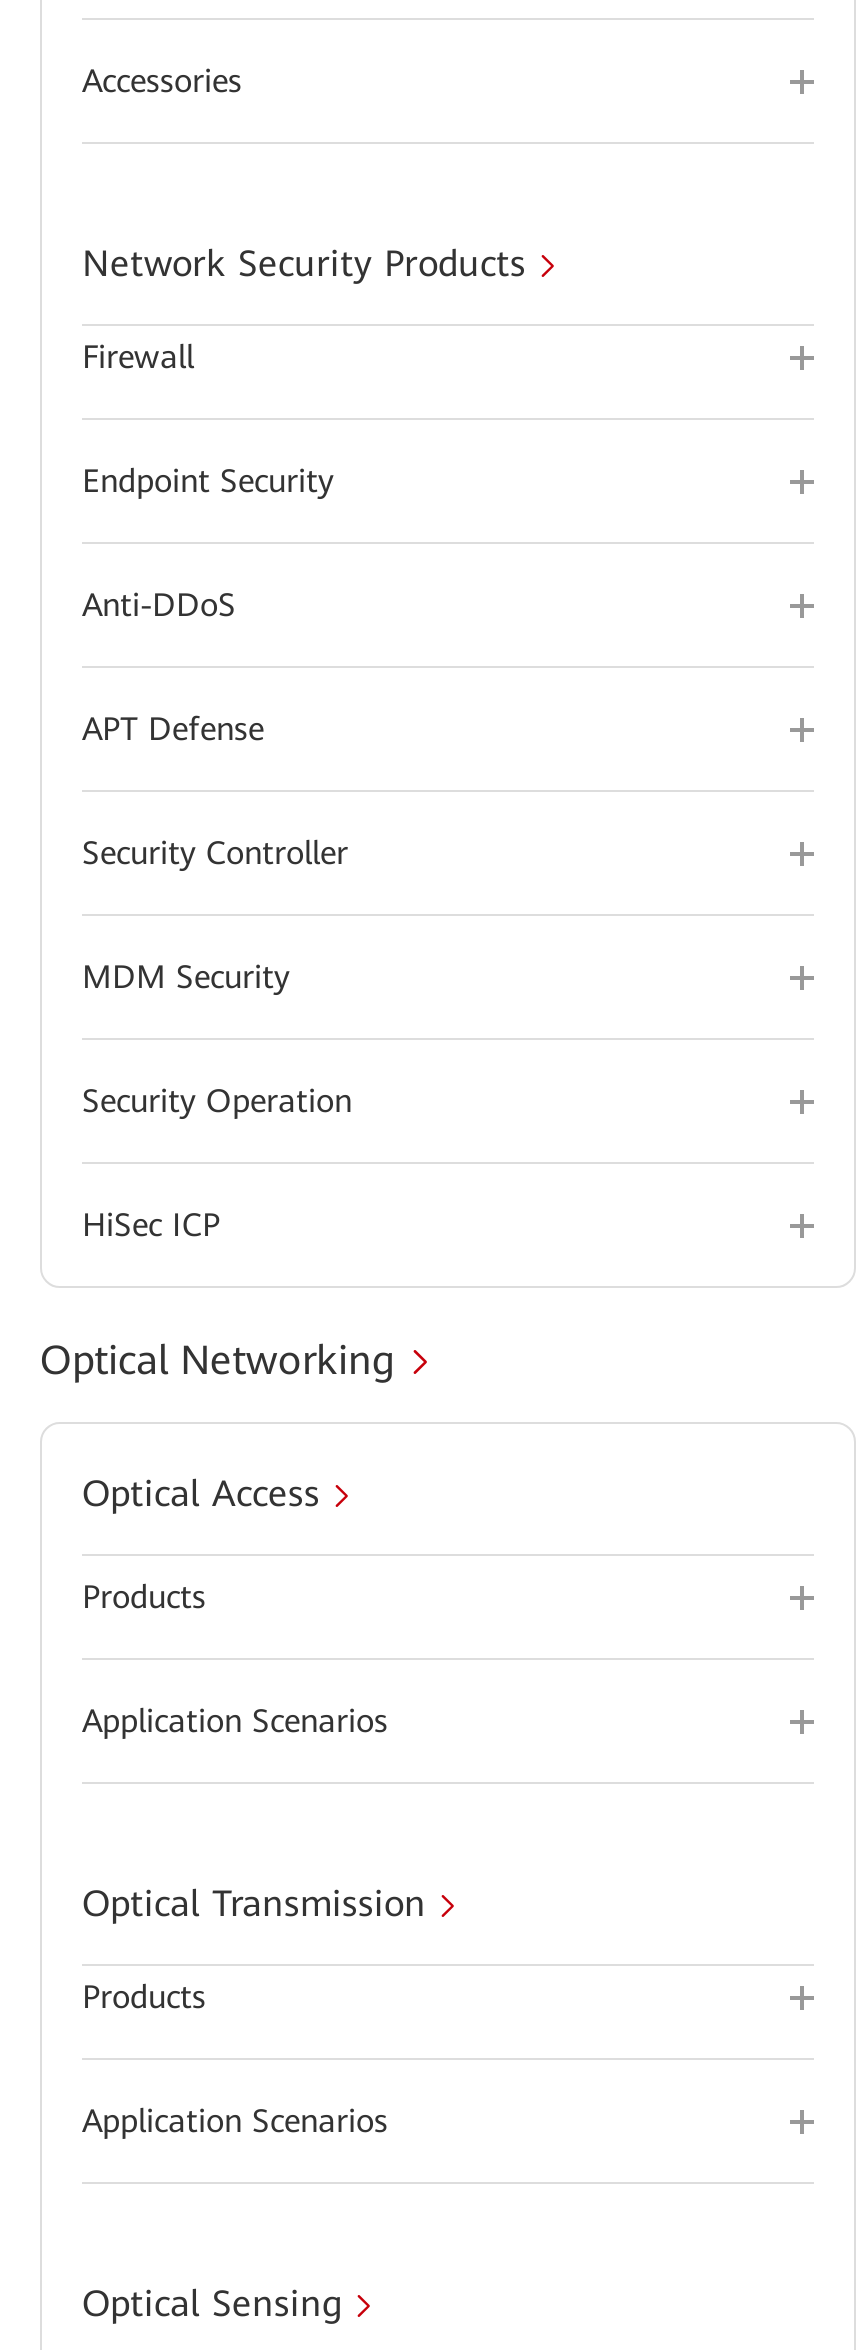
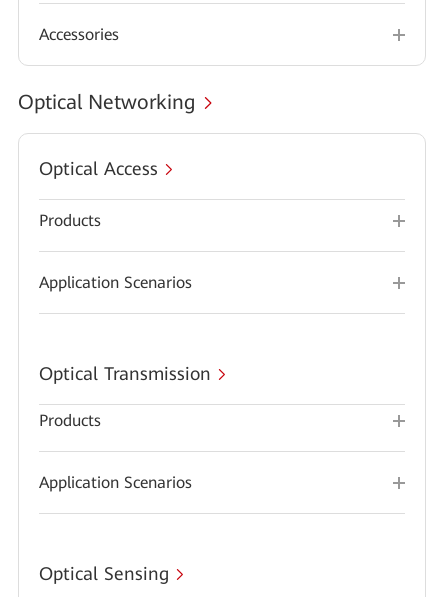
[82,242,526,1244] Network Security Products | Firewall | Endpoint Security | Anti-DDoS | APT Defense | Security Controller | MDM Security | Security Operation | HiSec ICP -> none

